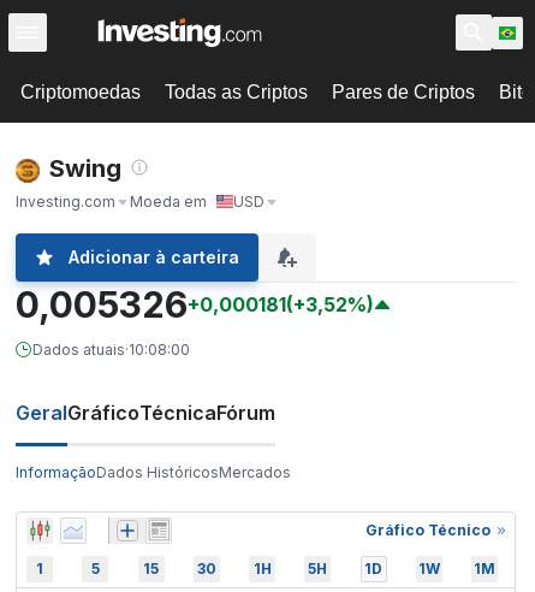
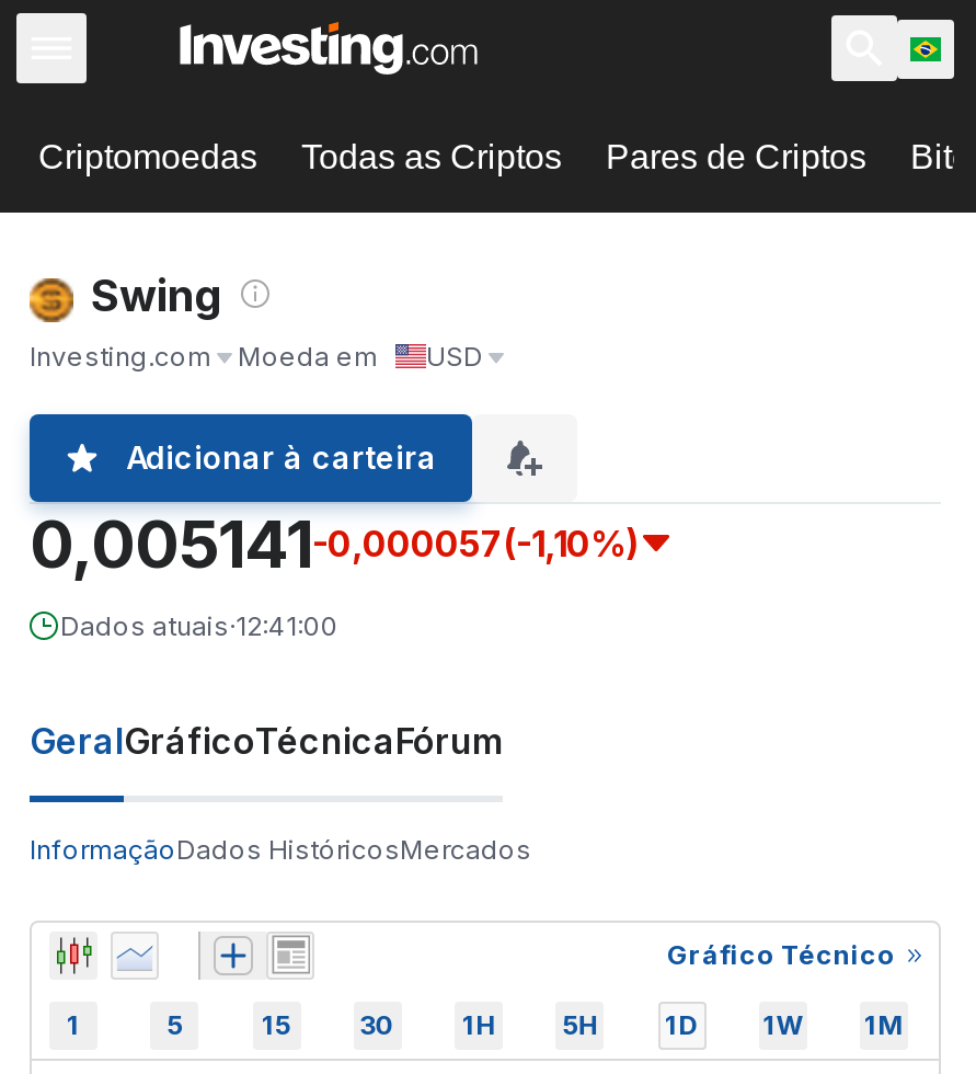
[16,283,374,326] 0,005326+0,000181(+3,52%) -> [30,504,639,583] 0,005141-0,000057(-1,10%)
[32,340,190,358] Dados atuais·10:08:00 -> [60,609,338,642] Dados atuais·12:41:00

